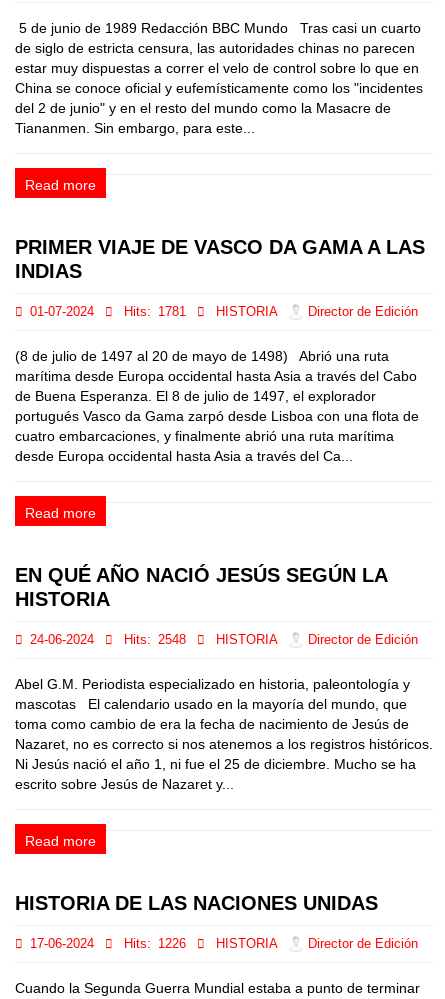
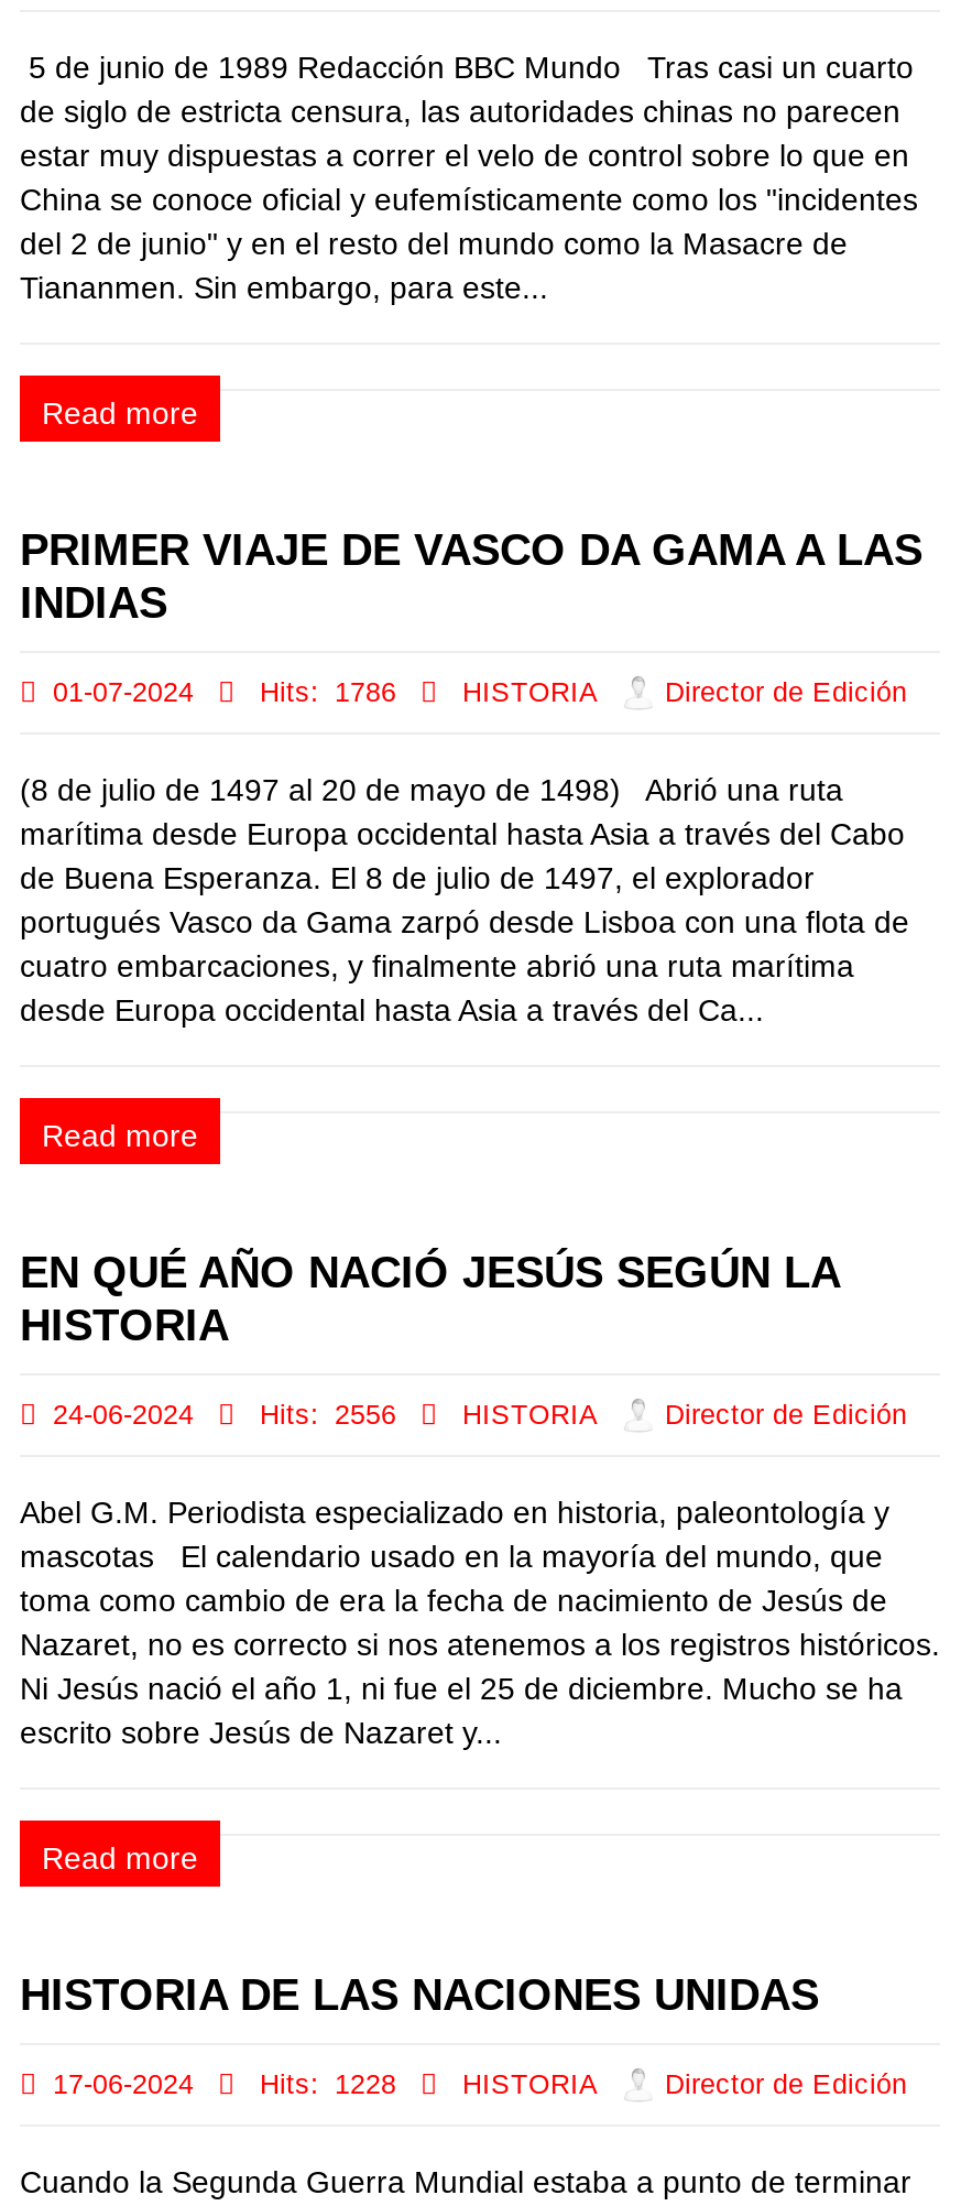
[124,305,186,319] Hits: 1781 -> [260,676,396,707] Hits: 1786
[124,633,186,647] Hits: 2548 -> [260,1399,396,1430] Hits: 2556
[124,937,186,951] Hits: 1226 -> [260,2069,396,2099] Hits: 1228

